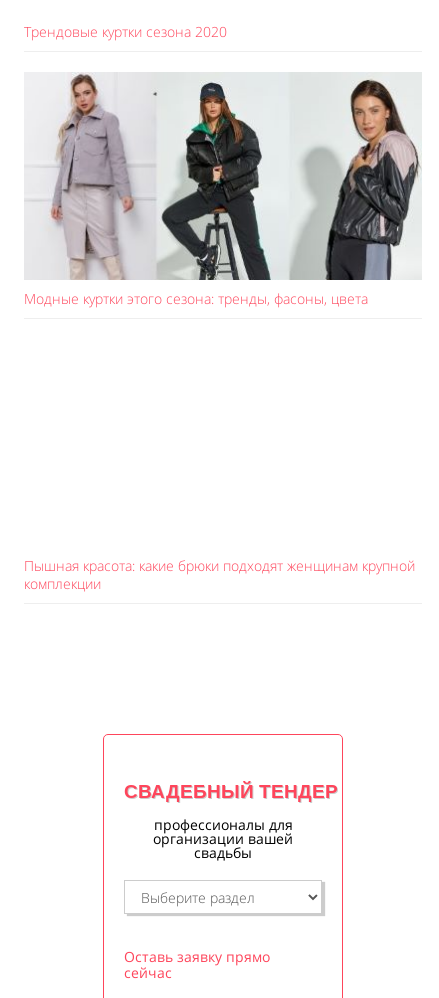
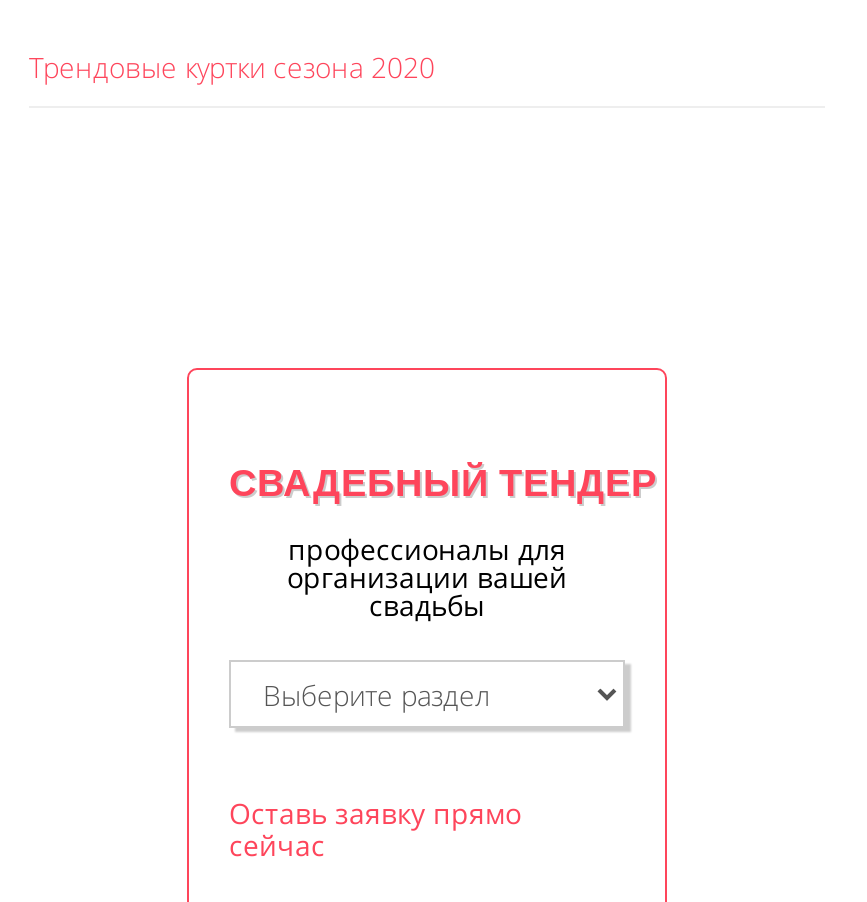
[24,73,421,308] [image] | Модные куртки этого сезона: тренды, фасоны, цвета -> none
[24,556,415,593] Пышная красота: какие брюки подходят женщинам крупной | комплекции -> none

